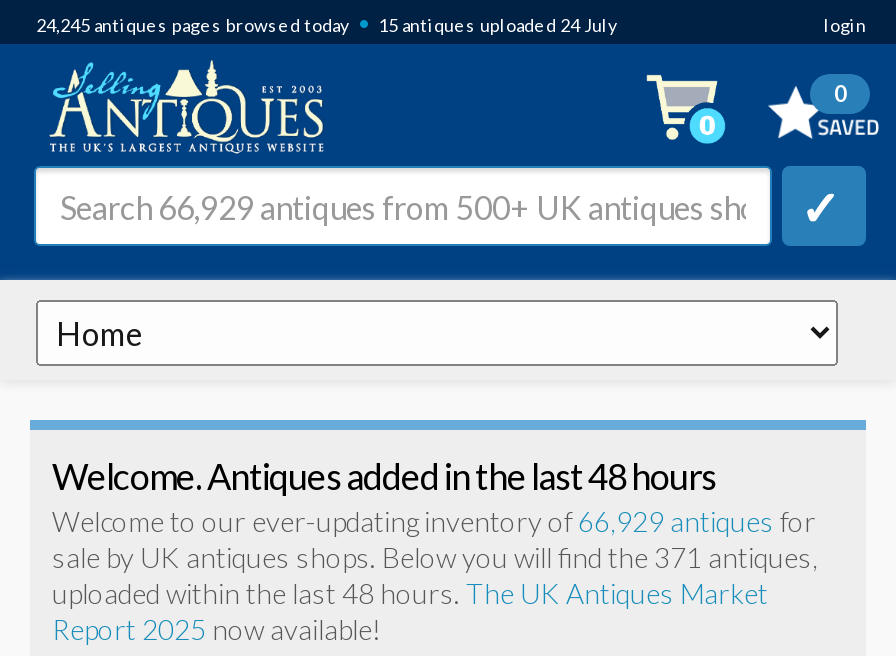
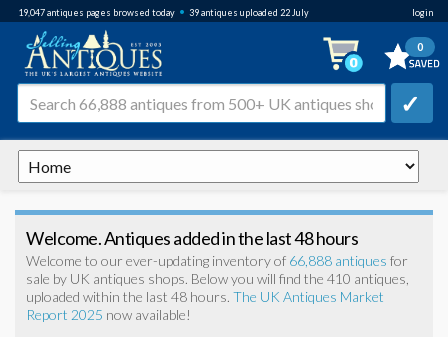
[36,4,618,38] 24,245antiques pages browsedtoday • 15 antiques uploaded 24 July -> [18,2,309,19] 19,047antiques pages browsedtoday • 39 antiques uploaded 22 July
[52,504,816,538] Welcome to our ever-updating inventory of 66,929 antiques for -> [26,252,408,269] Welcome to our ever-updating inventory of 66,888 antiques for
[52,540,818,574] sale by UK antiques shops. Below you will find the 371 antiques, -> [26,270,409,287] sale by UK antiques shops. Below you will find the 410 antiques,

